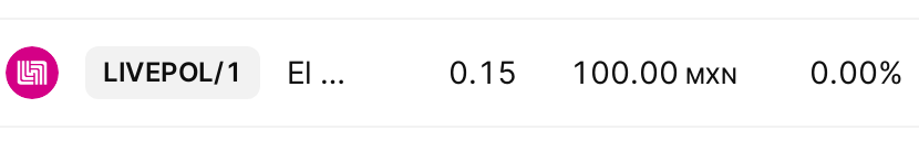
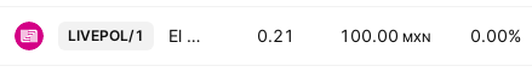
[448,53,517,90] 0.15 -> [257,25,294,46] 0.21

